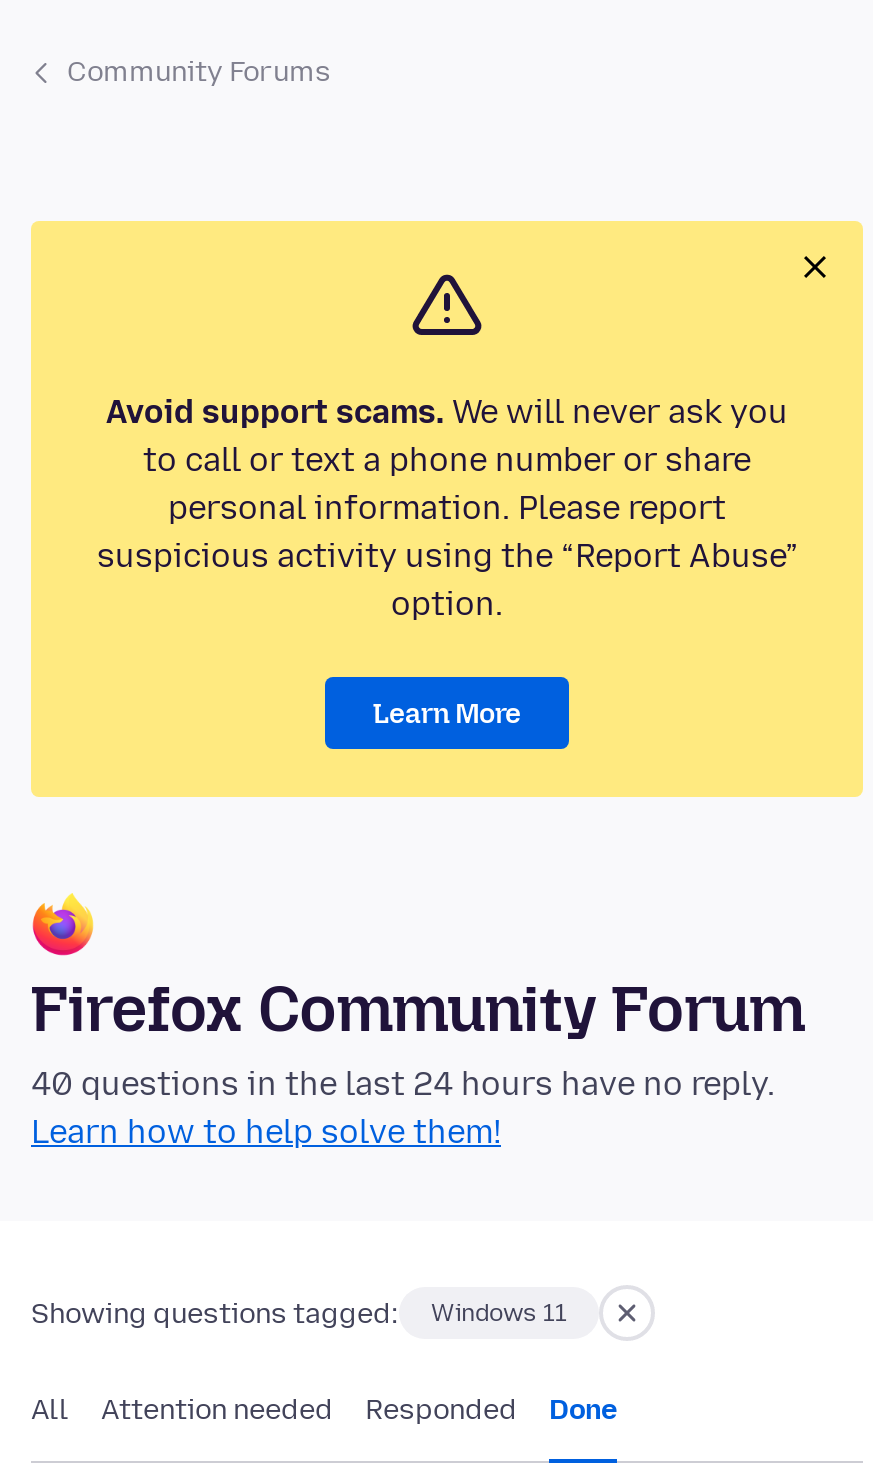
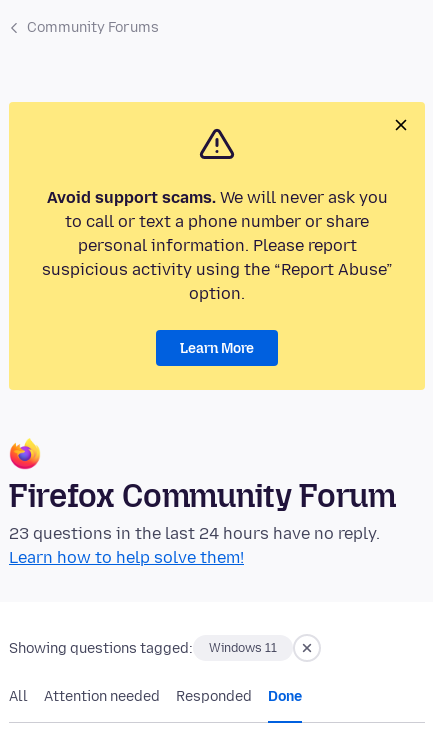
[31,1066,775,1104] 40 questions in the last 24 hours have no reply. -> [9,524,380,543] 23 questions in the last 24 hours have no reply.

